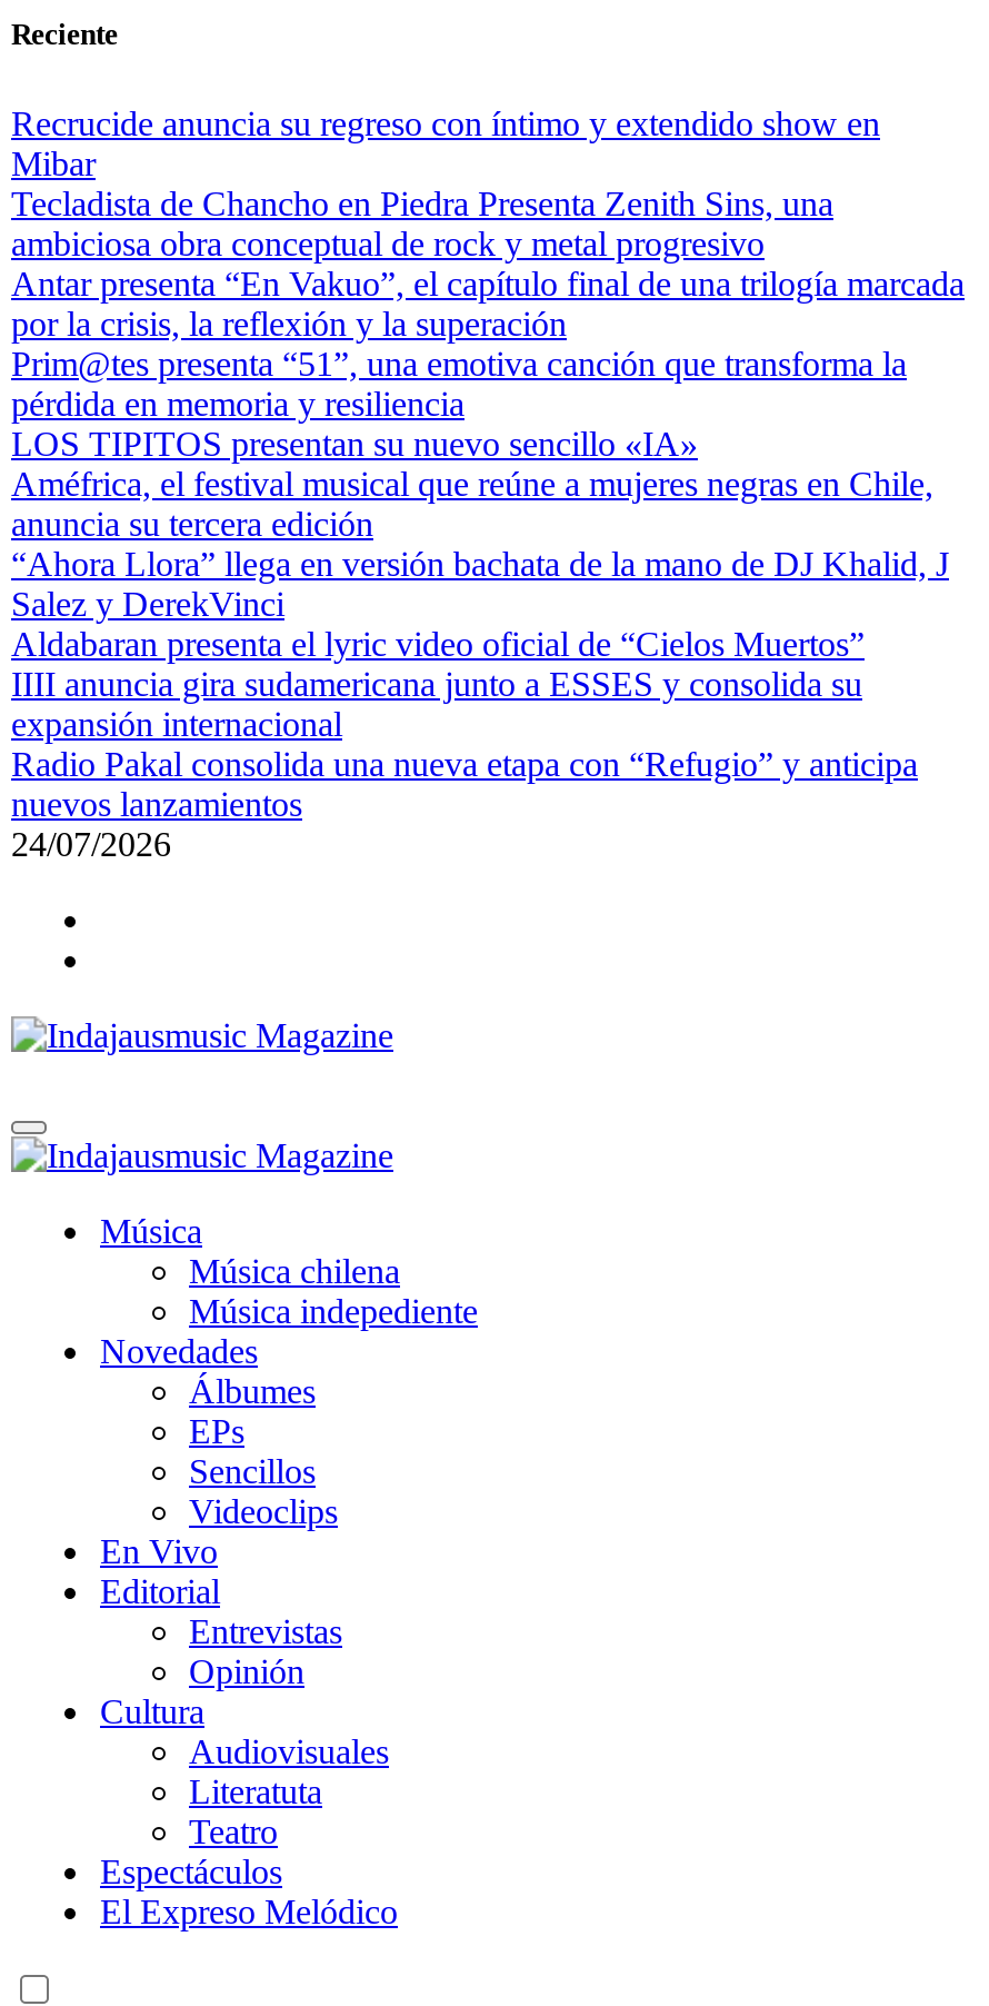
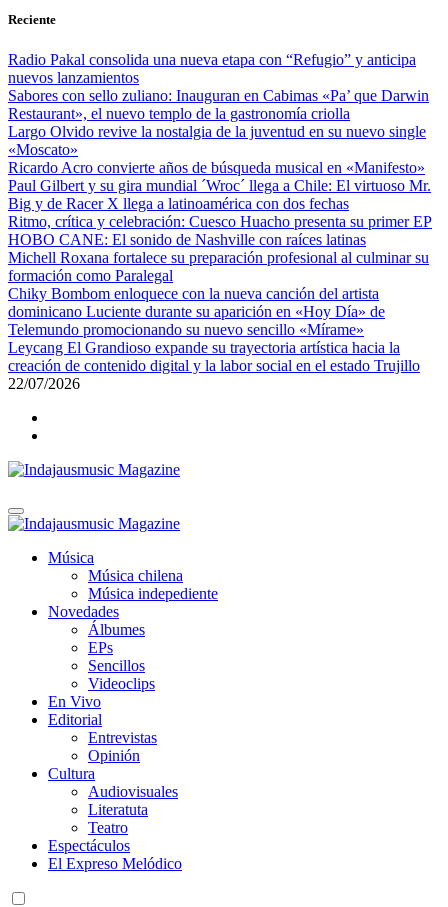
[11,103,965,742] Recrucide anuncia su regreso con íntimo y extendido show en | Mibar | Tecladista de Chancho en Piedra Presenta Zenith Sins, una | ambiciosa obra conceptual de rock y metal progresivo | Antar presenta “En Vakuo”, el capítulo final de una trilogía marcada | por la crisis, la reflexión y la superación | Prim@tes presenta “51”, una emotiva canción que transforma la | pérdida en memoria y resiliencia | LOS TIPITOS presentan su nuevo sencillo «IA» | Améfrica, el festival musical que reúne a mujeres negras en Chile, | anuncia su tercera edición | “Ahora Llora” llega en versión bachata de la mano de DJ Khalid, J | Salez y DerekVinci | Aldabaran presenta el lyric video oficial de “Cielos Muertos” | IIII anuncia gira sudamericana junto a ESSES y consolida su | expansión internacional -> none
moved [11,744,918,822] -> [8,50,416,85]: Radio Pakal consolida una nueva etapa con “Refugio” y anticipa | nuevos lanzamientos
[11,824,171,862] 24/07/2026 -> [8,86,432,391] Sabores con sello zuliano: Inauguran en Cabimas «Pa’ que Darwin | Restaurant», el nuevo templo de la gastronomía criolla | Largo Olvido revive la nostalgia de la juventud en su nuevo single | «Moscato» | Ricardo Acro convierte años de búsqueda musical en «Manifesto» | Paul Gilbert y su gira mundial ´Wroc´ llega a Chile: El virtuoso Mr. | Big y de Racer X llega a latinoamérica con dos fechas | Ritmo, crítica y celebración: Cuesco Huacho presenta su primer EP | HOBO CANE: El sonido de Nashville con raíces latinas | Michell Roxana fortalece su preparación profesional al culminar su | formación como Paralegal | Chiky Bombom enloquece con la nueva canción del artista | dominicano Luciente durante su aparición en «Hoy Día» de | Telemundo promocionando su nuevo sencillo «Mírame» | Leycang El Grandioso expande su trayectoria artística hacia la | creación de contenido digital y la labor social en el estado Trujillo | 22/07/2026

